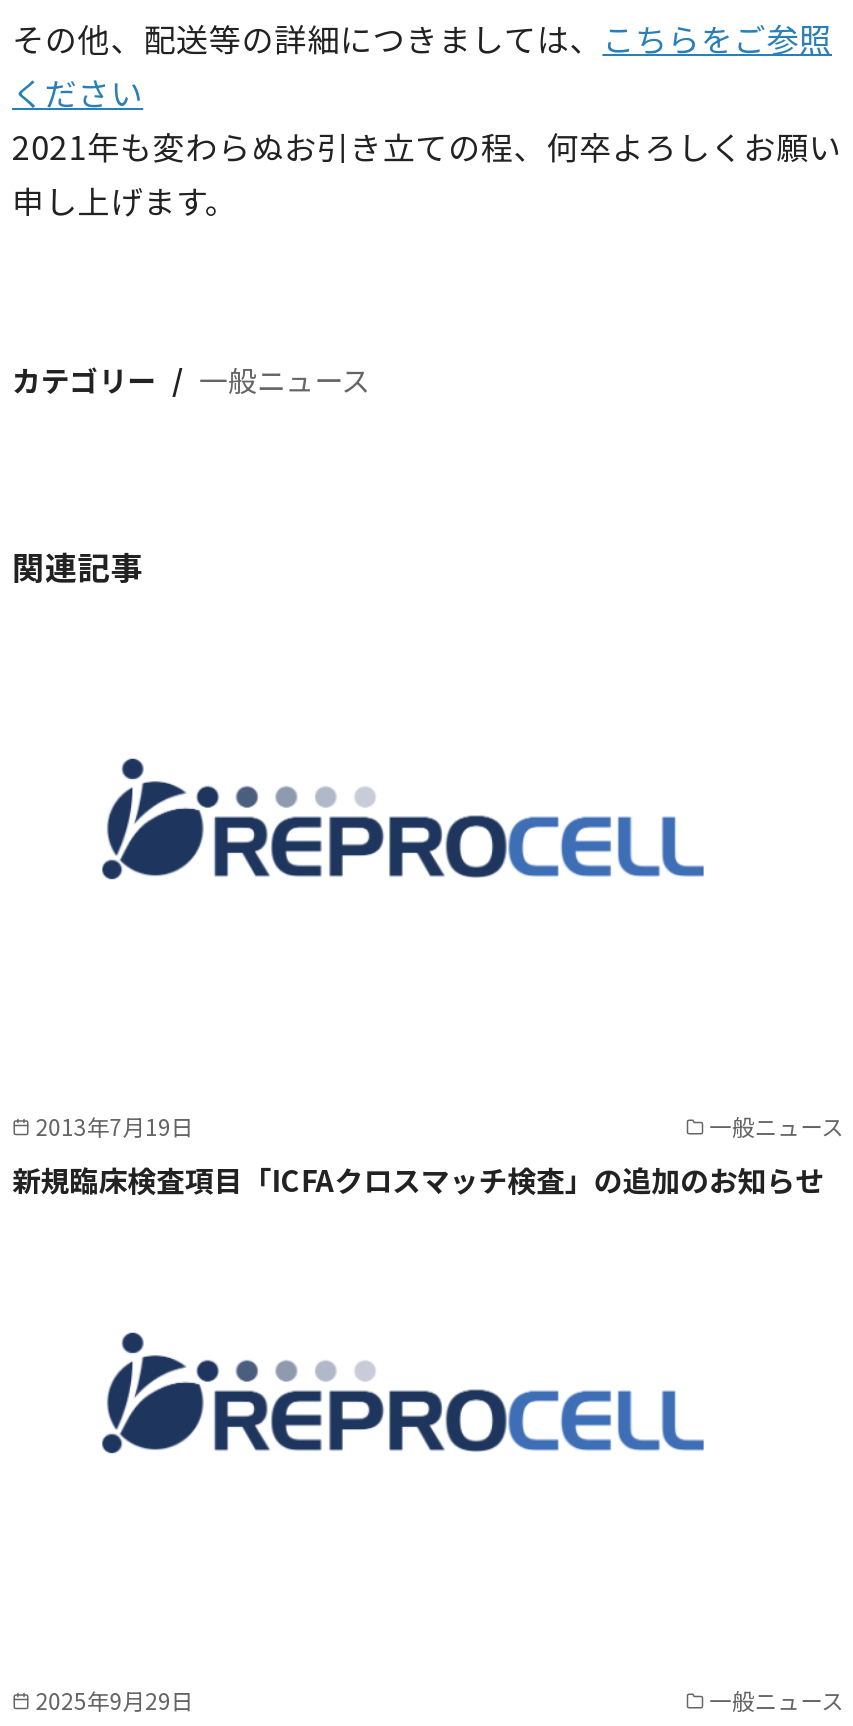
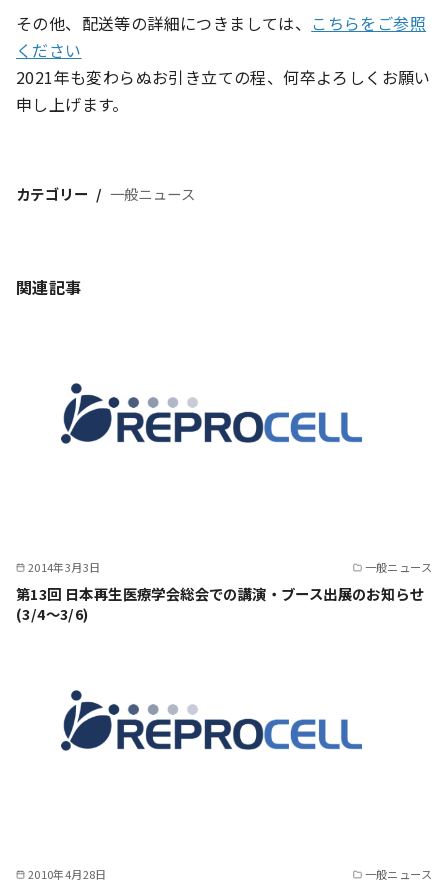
[36,1109,194,1141] 2013年7月19日 -> [28,559,100,575] 2014年3月3日
[12,1158,824,1200] 新規臨床検査項目「ICFAクロスマッチ検査」の追加のお知らせ -> [16,583,424,624] 第13回 日本再生医療学会総会での講演・ブース出展のお知らせ | (3/4～3/6)
[36,1684,194,1716] 2025年9月29日 -> [28,866,107,882] 2010年4月28日

